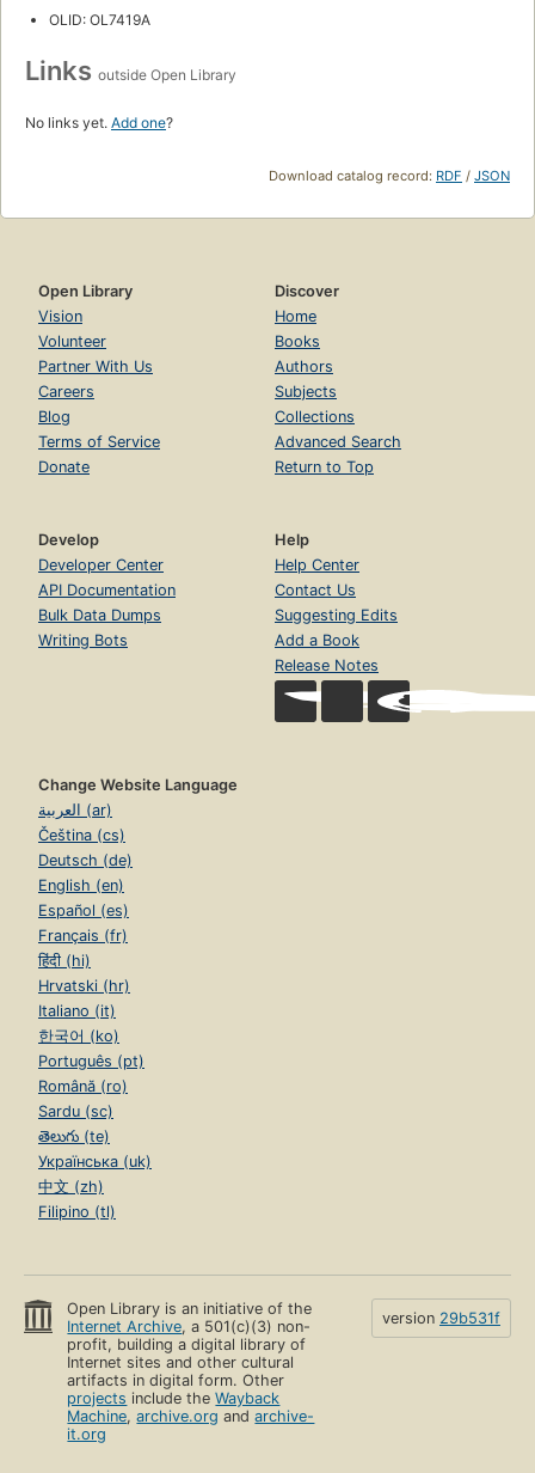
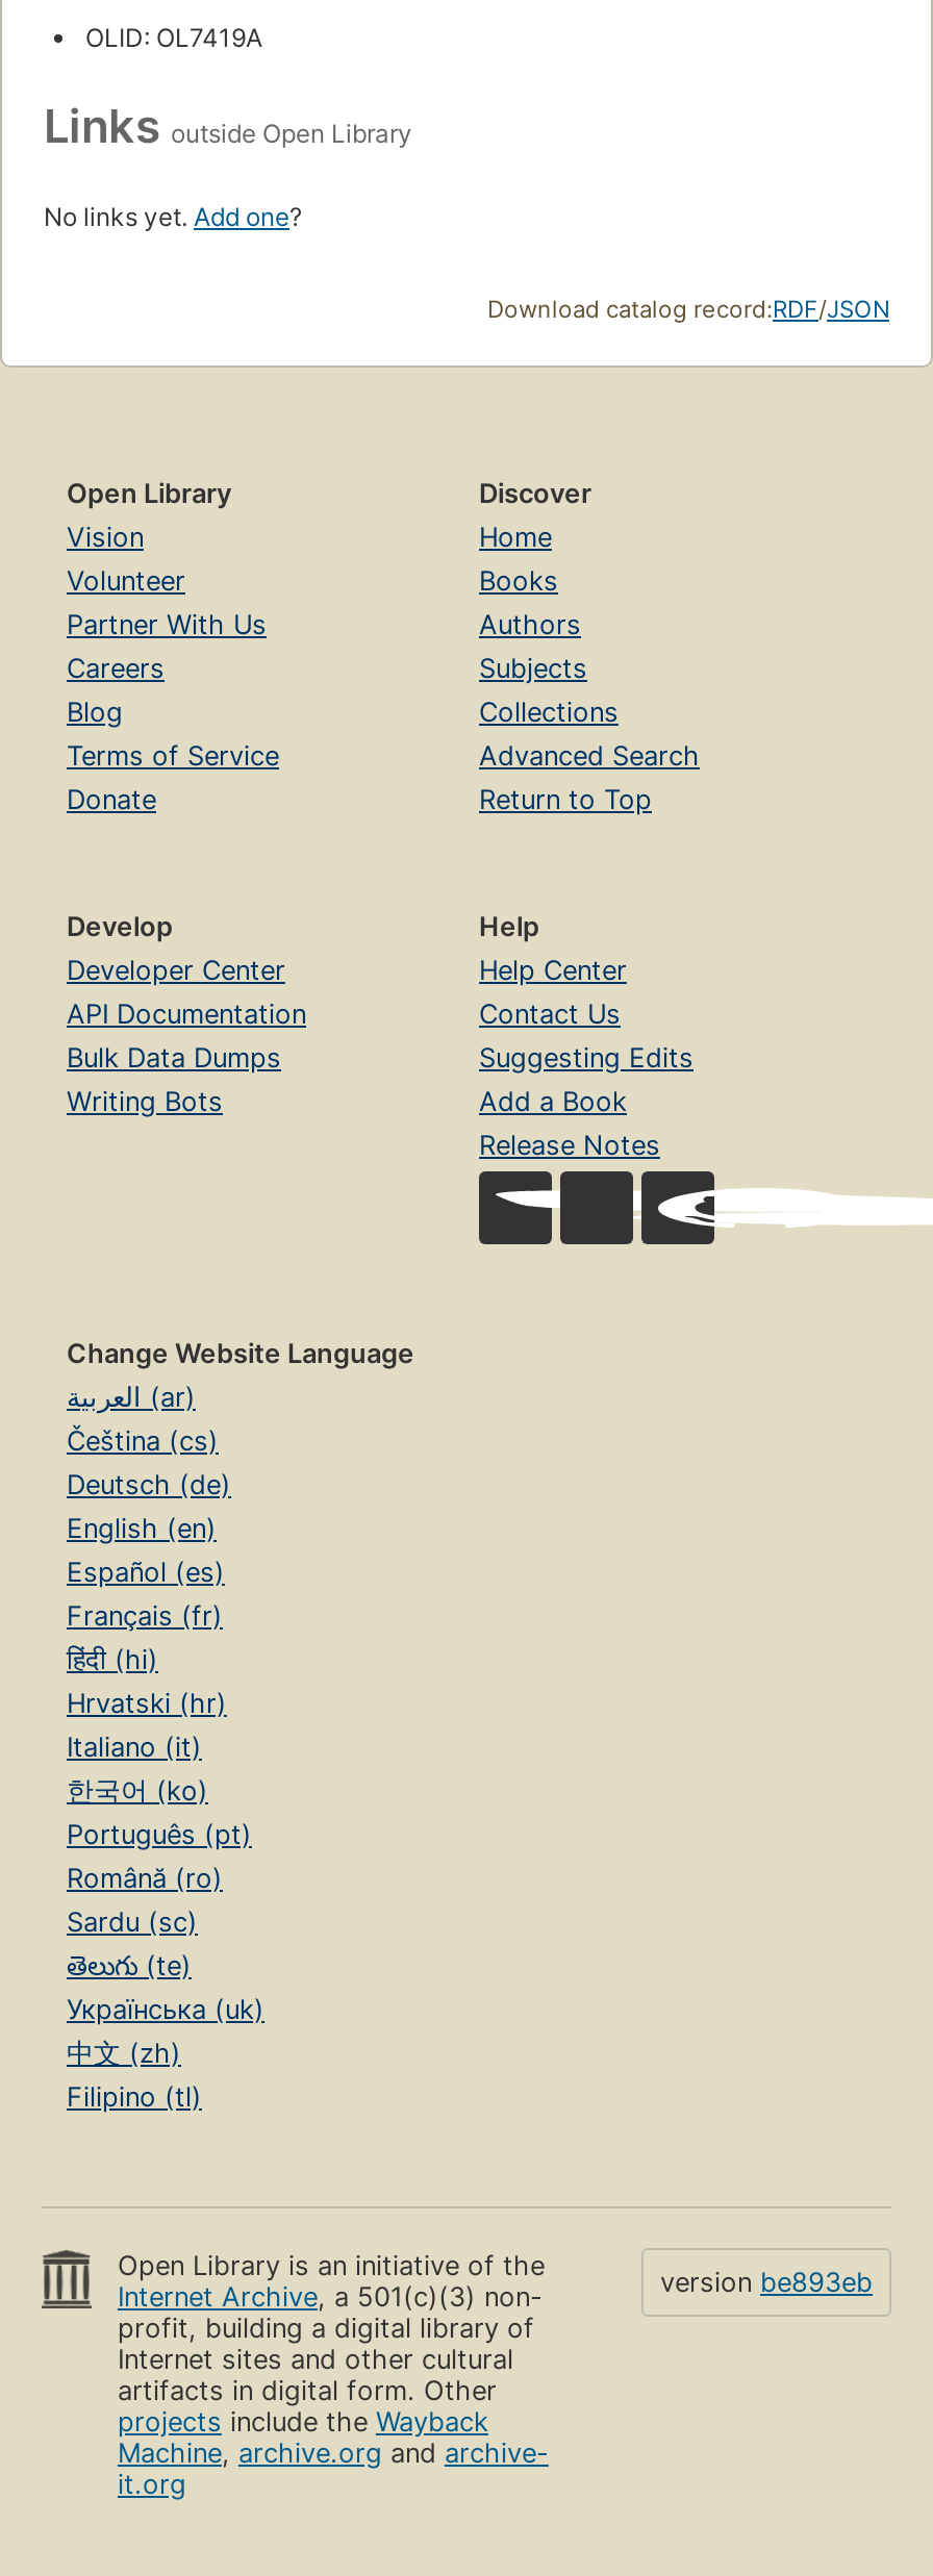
[382,1309,500,1327] version 29b531f -> [660,2267,873,2298] version be893eb

